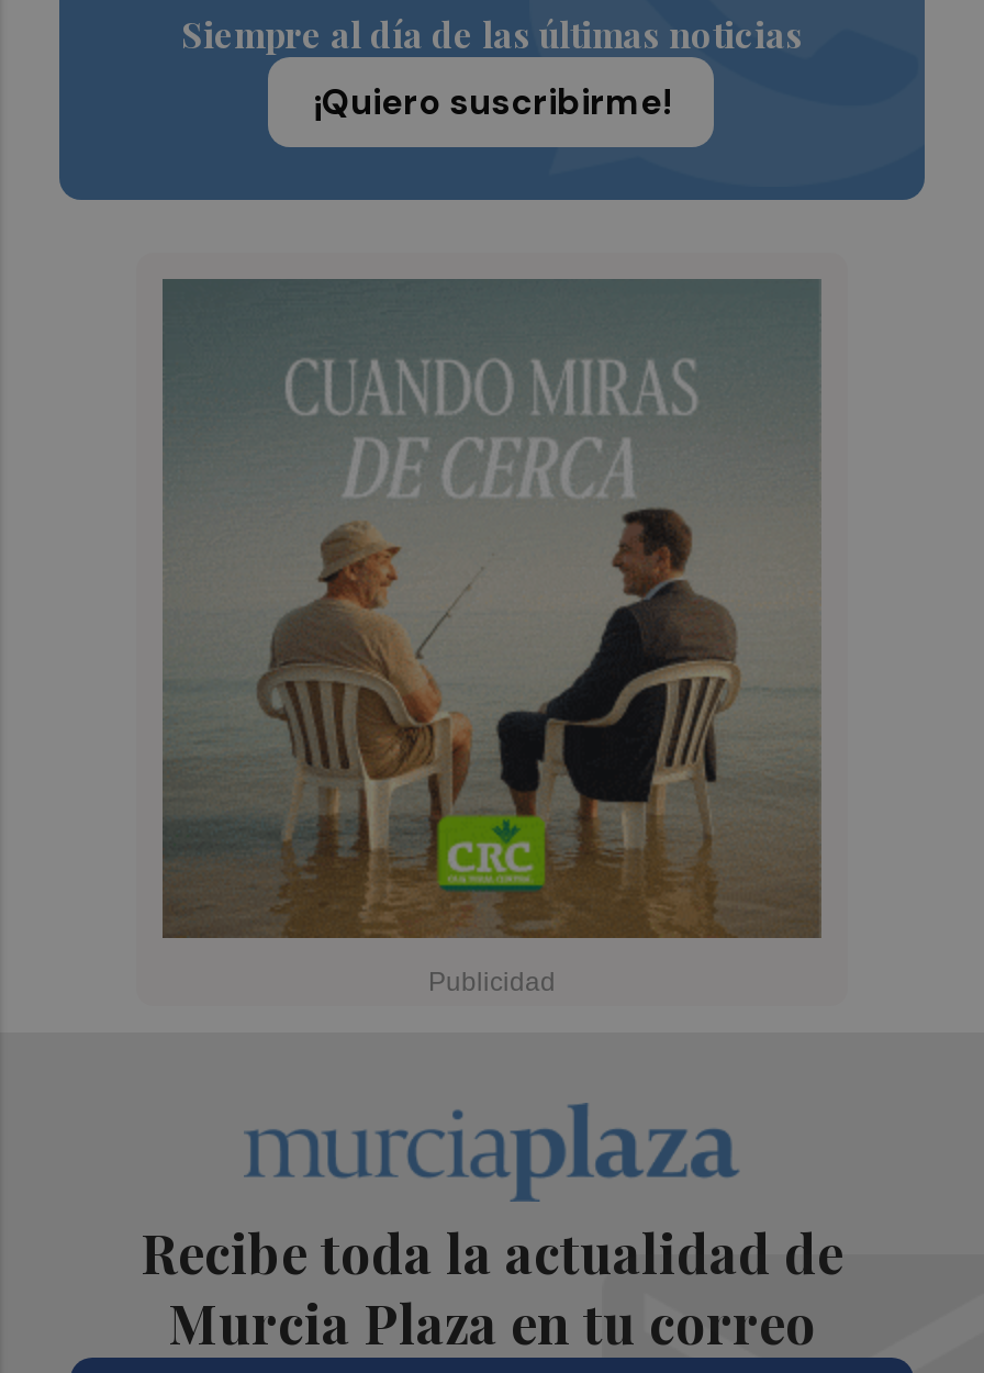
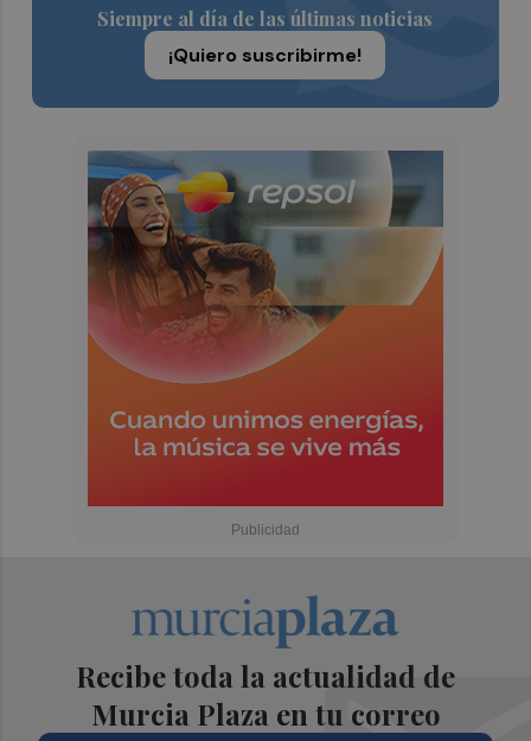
[160,277,824,940] [image] -> [87,151,444,507] [image]

